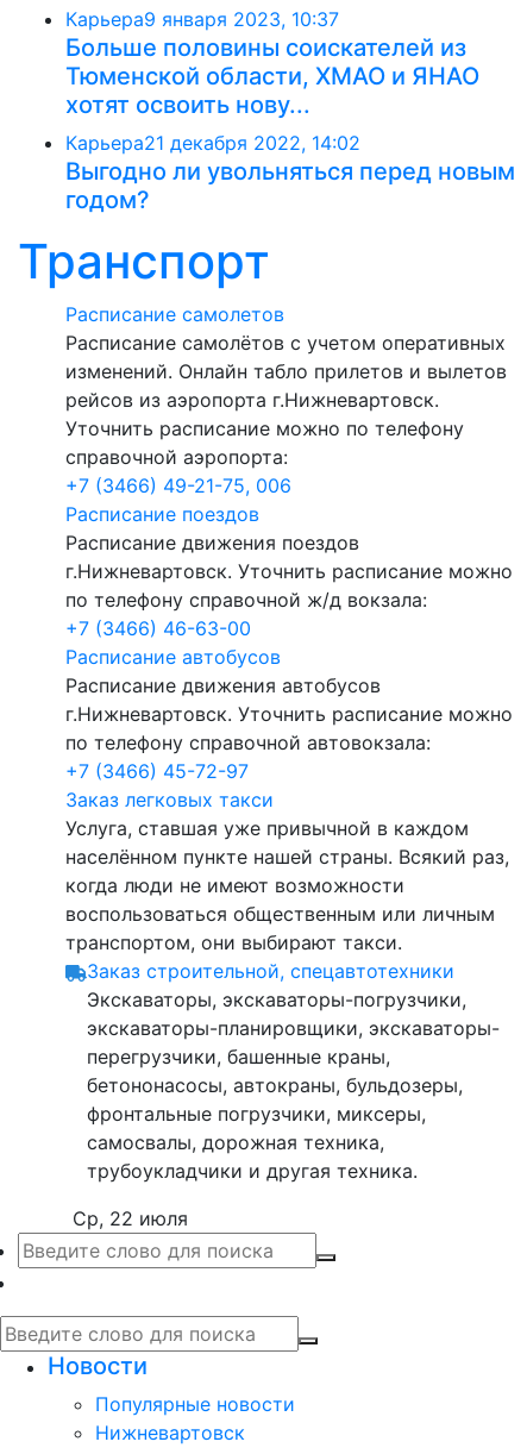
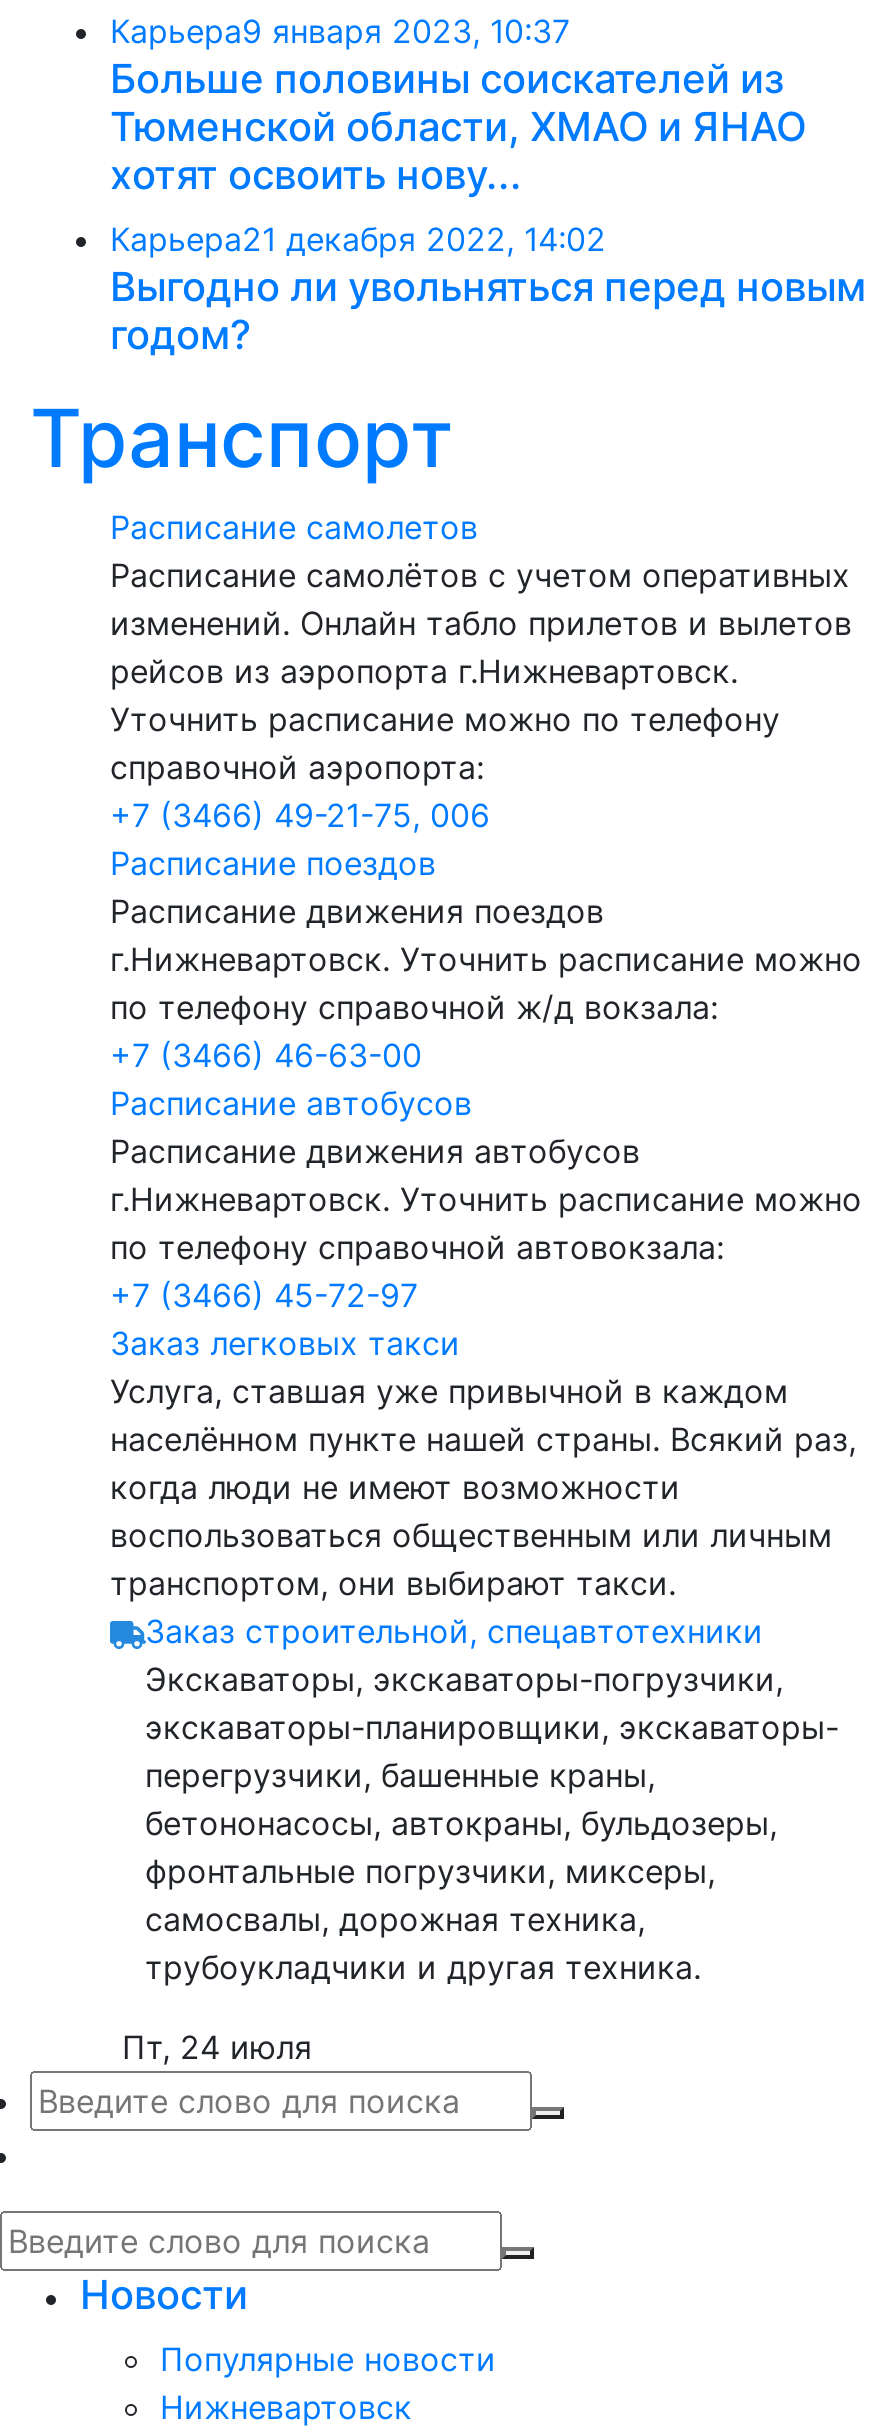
[73,1206,188,1230] Ср, 22 июля -> [122,2027,312,2067] Пт, 24 июля

